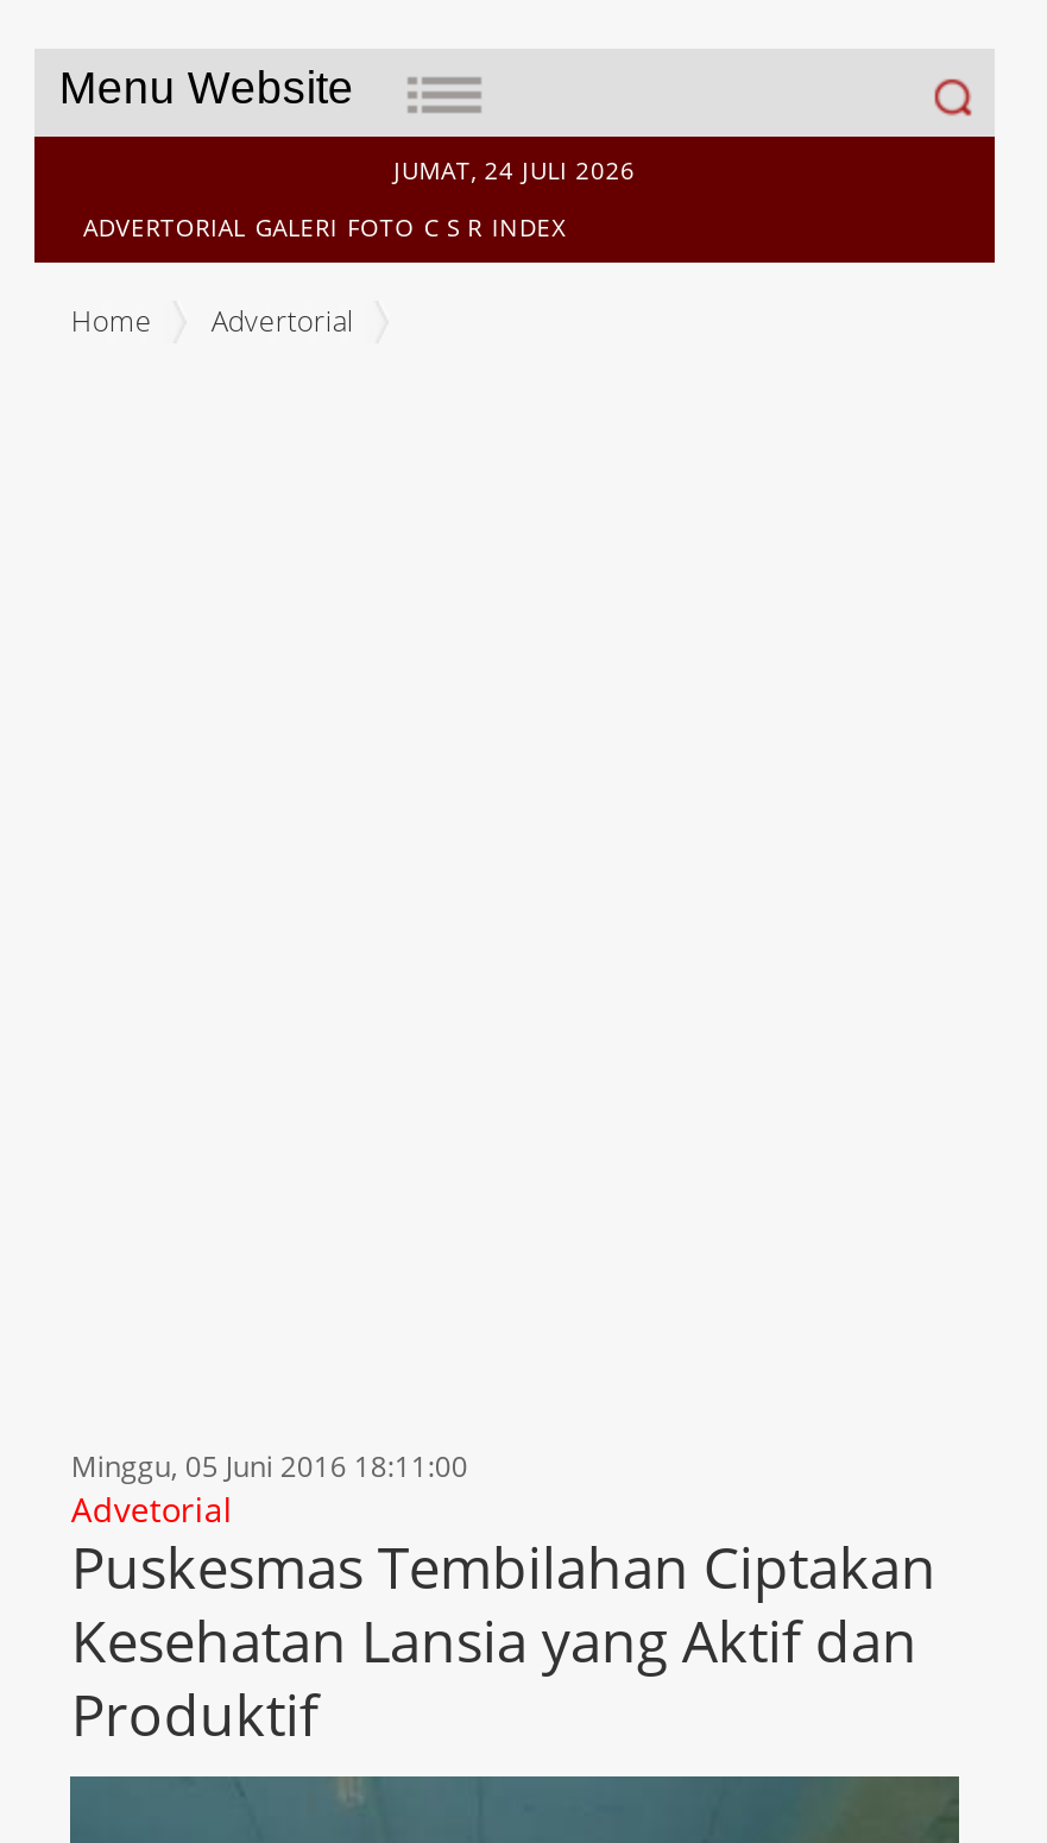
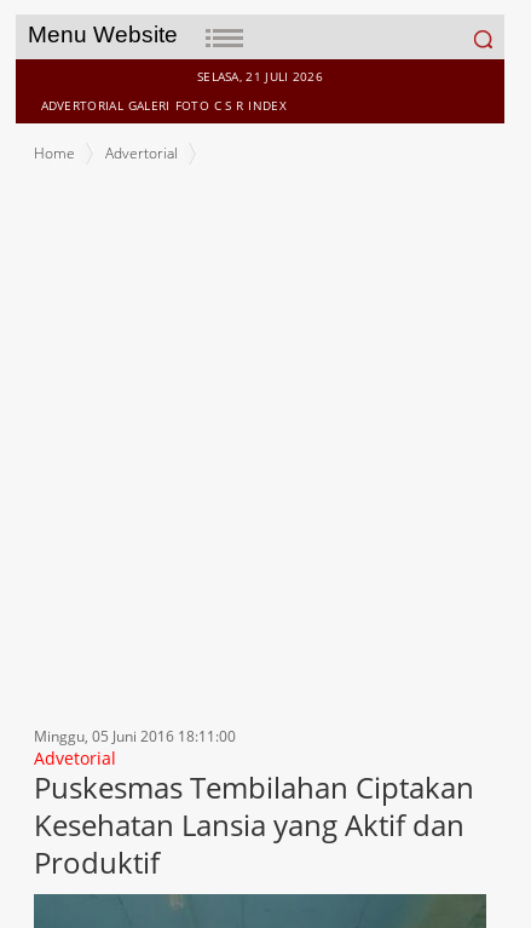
[394,154,635,188] JUMAT, 24 JULI 2026 -> [197,68,323,85] SELASA, 21 JULI 2026

